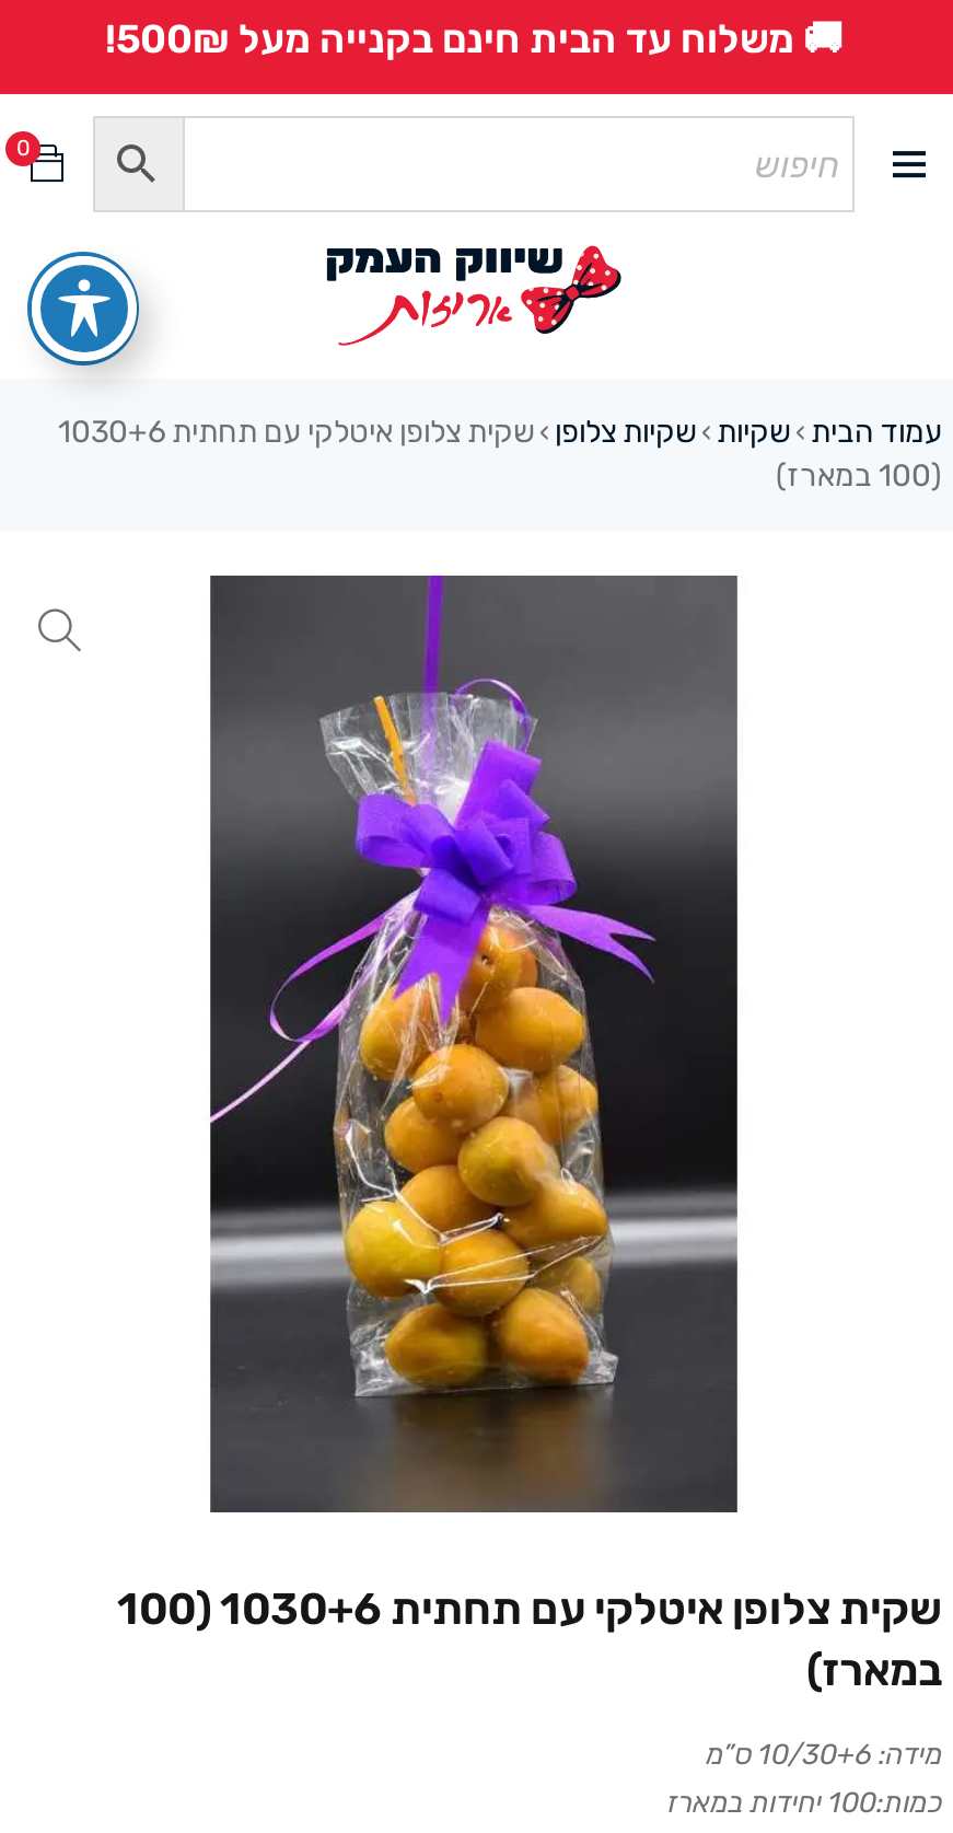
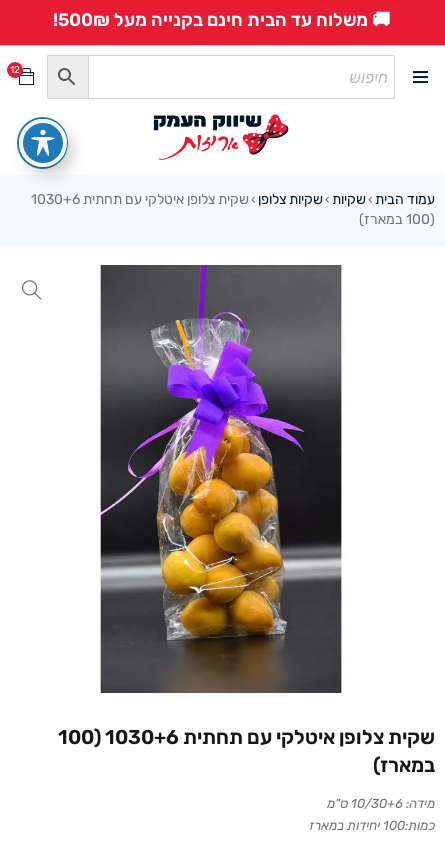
[16,136,30,162] 0 -> [10,64,20,76] 12

